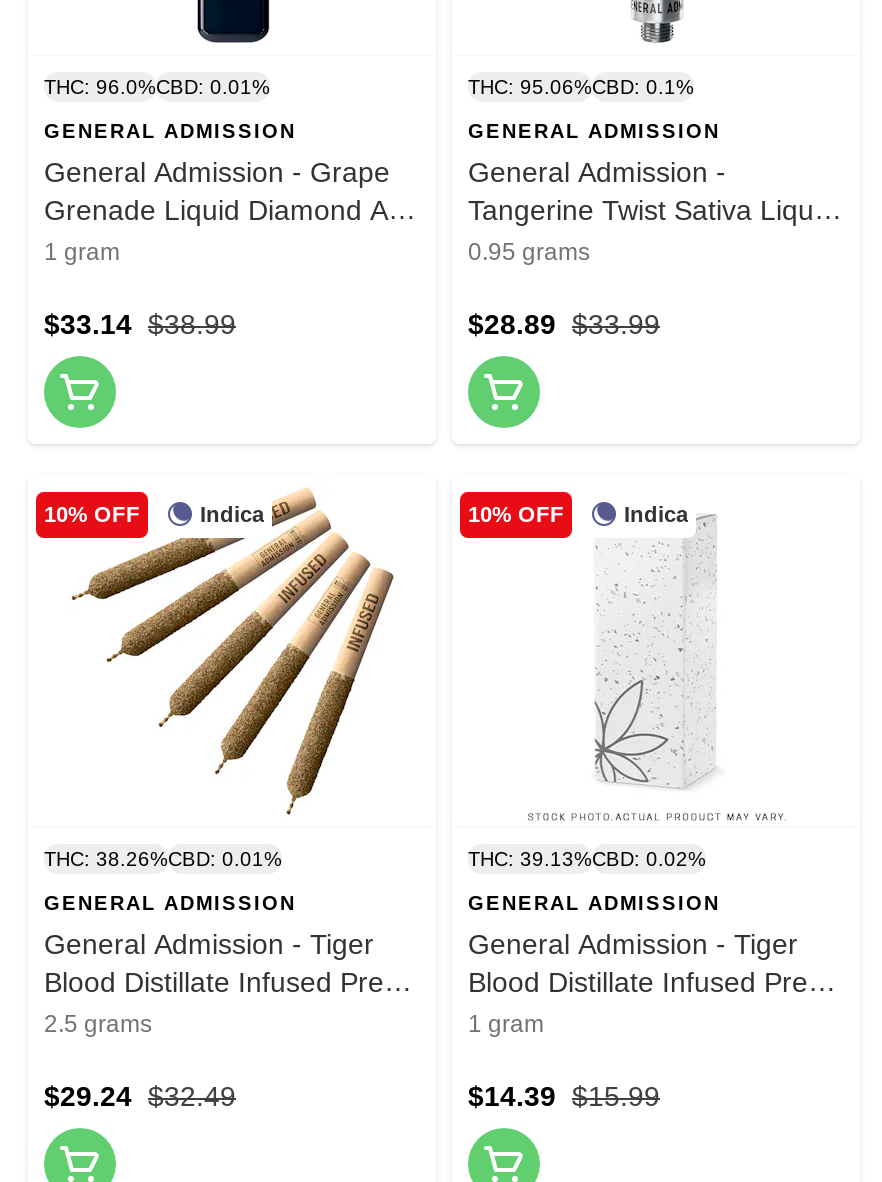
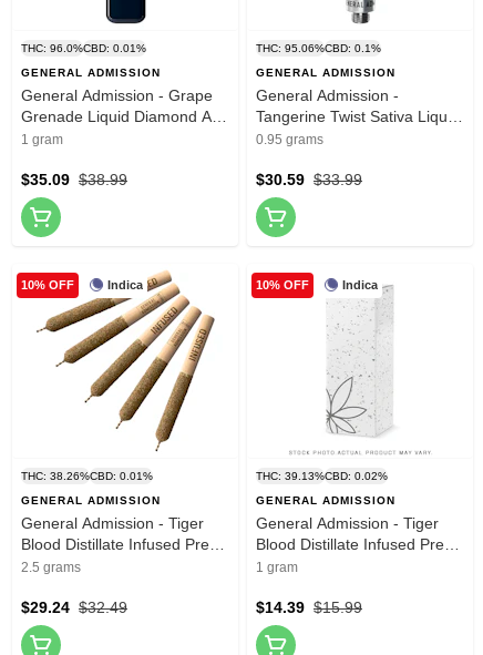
[44,307,236,339] $33.14 $38.99 -> [21,170,127,188] $35.09 $38.99
[468,307,660,339] $28.89 $33.99 -> [256,170,362,188] $30.59 $33.99

